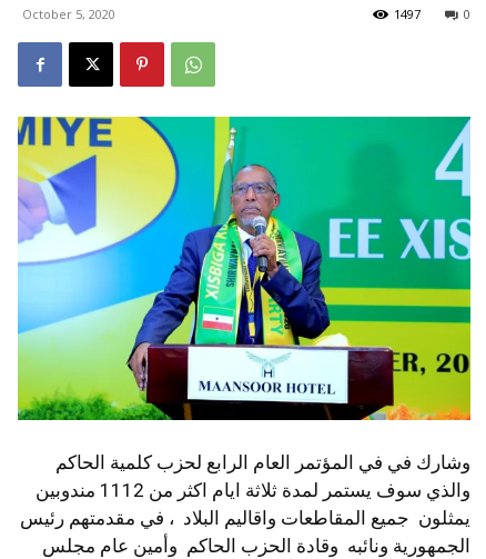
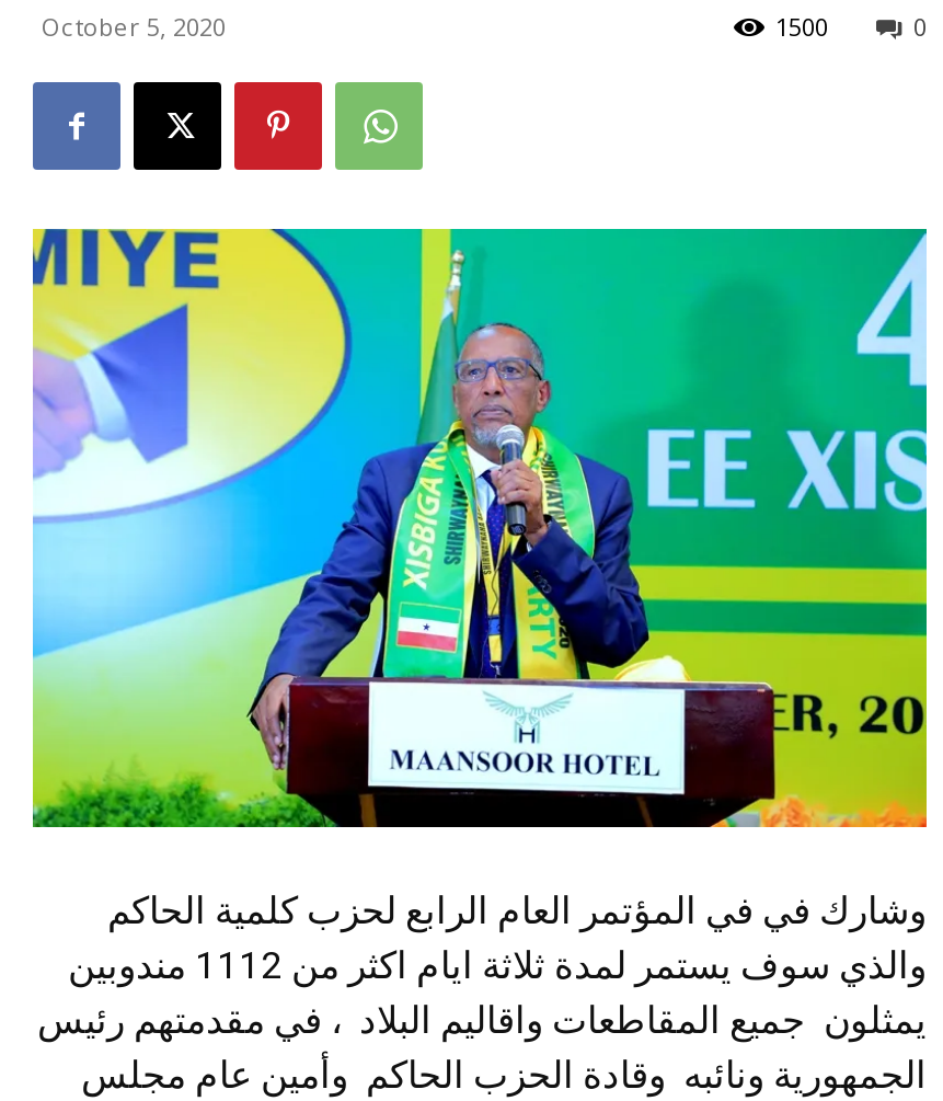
[394,6,421,22] 1497 -> [775,10,828,43] 1500

